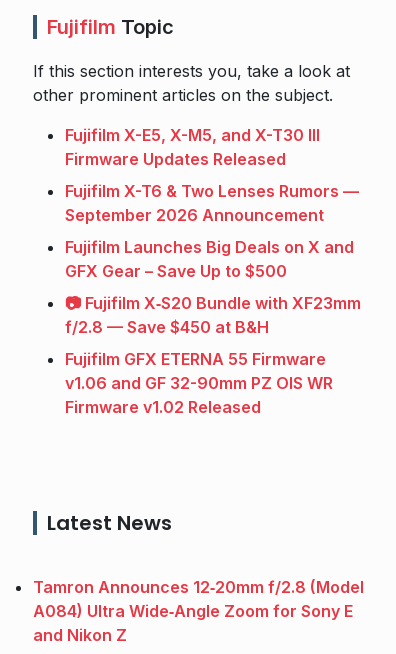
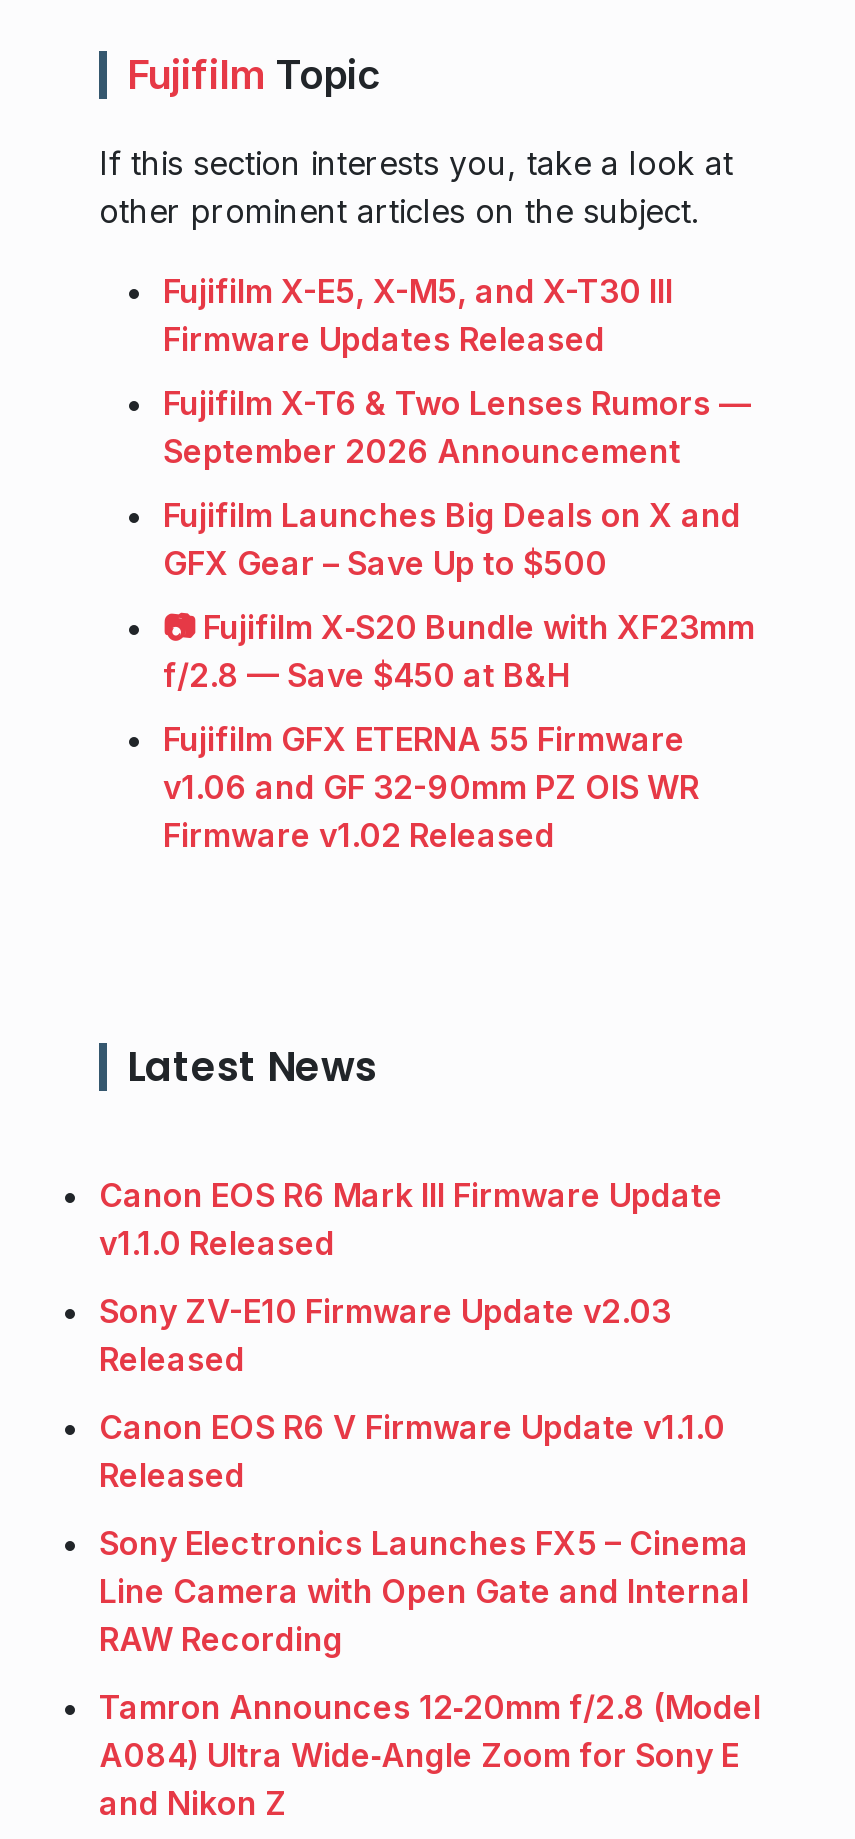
none -> [99,1174,749,1658] Canon EOS R6 Mark III Firmware Update | v1.1.0 Released | Sony ZV-E10 Firmware Update v2.03 | Released | Canon EOS R6 V Firmware Update v1.1.0 | Released | Sony Electronics Launches FX5 – Cinema | Line Camera with Open Gate and Internal | RAW Recording

